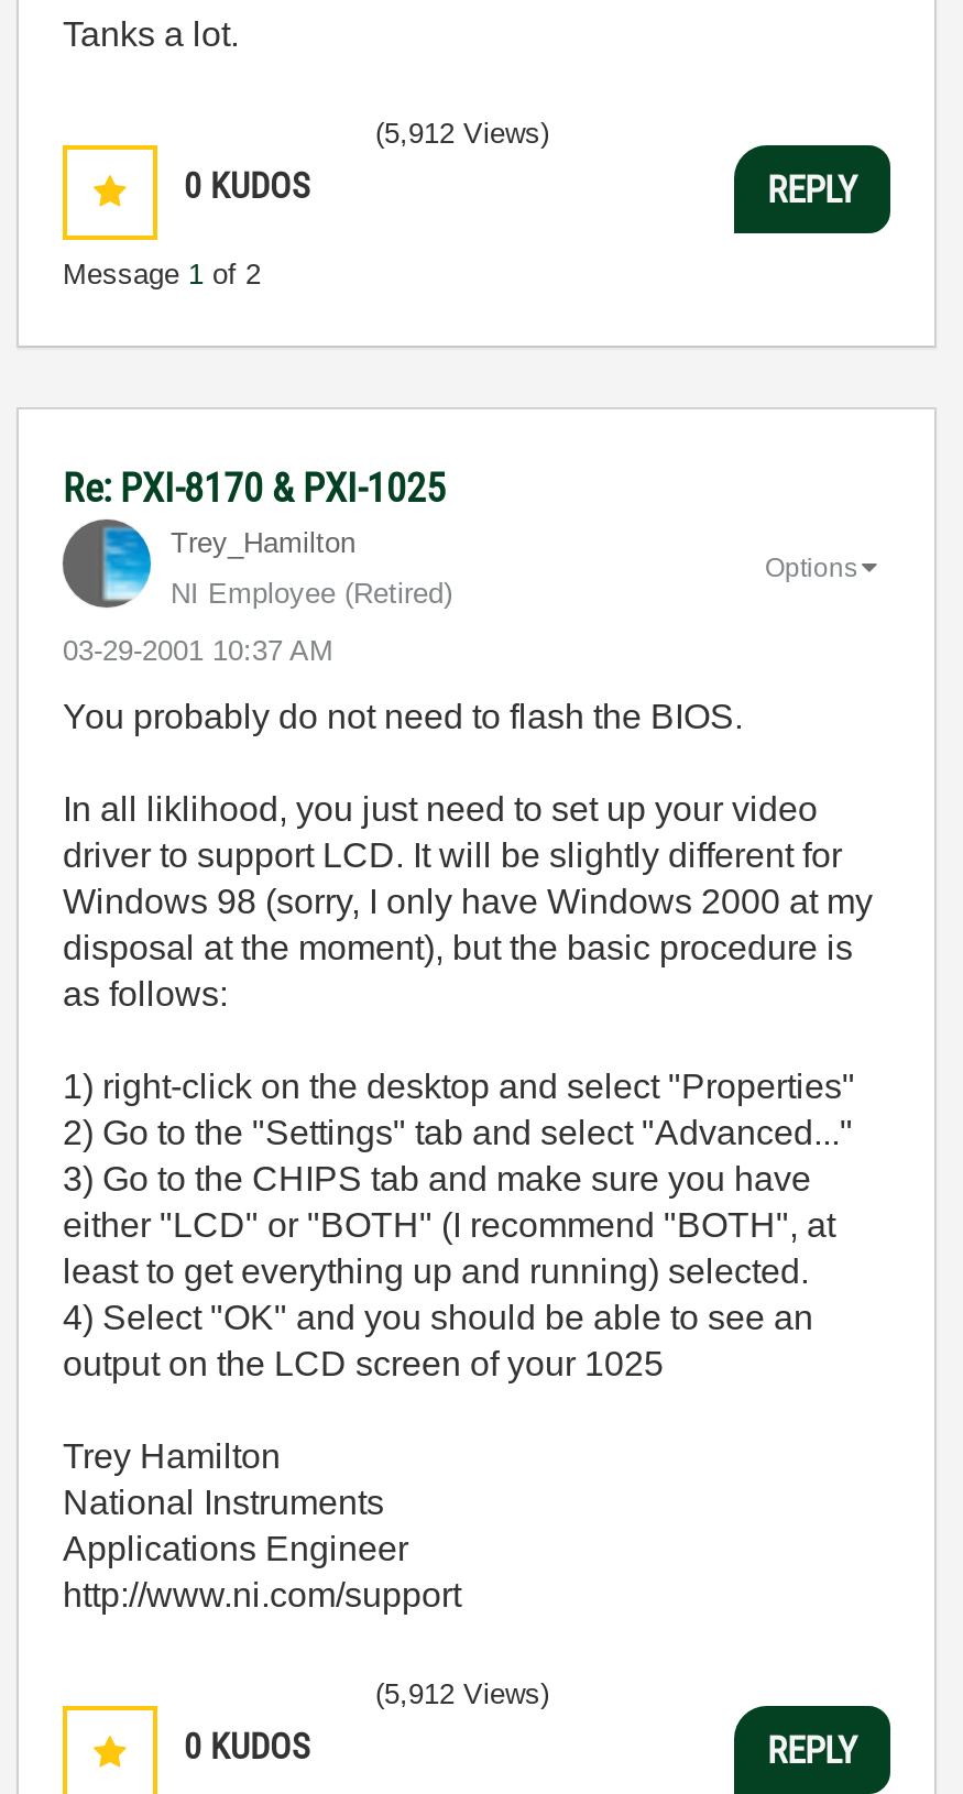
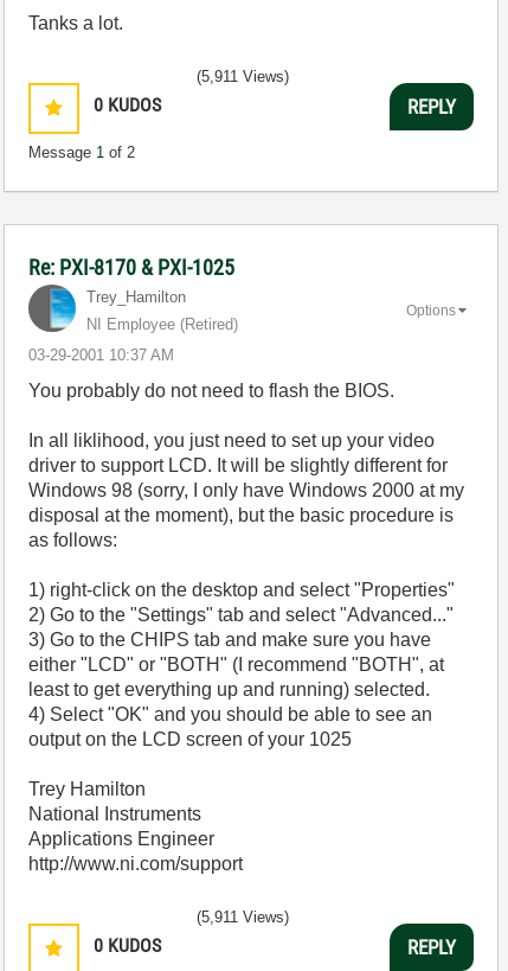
[375,117,549,150] (5,912 Views) -> [197,68,289,85] (5,911 Views)
[375,1677,549,1710] (5,912 Views) -> [197,908,289,926] (5,911 Views)

